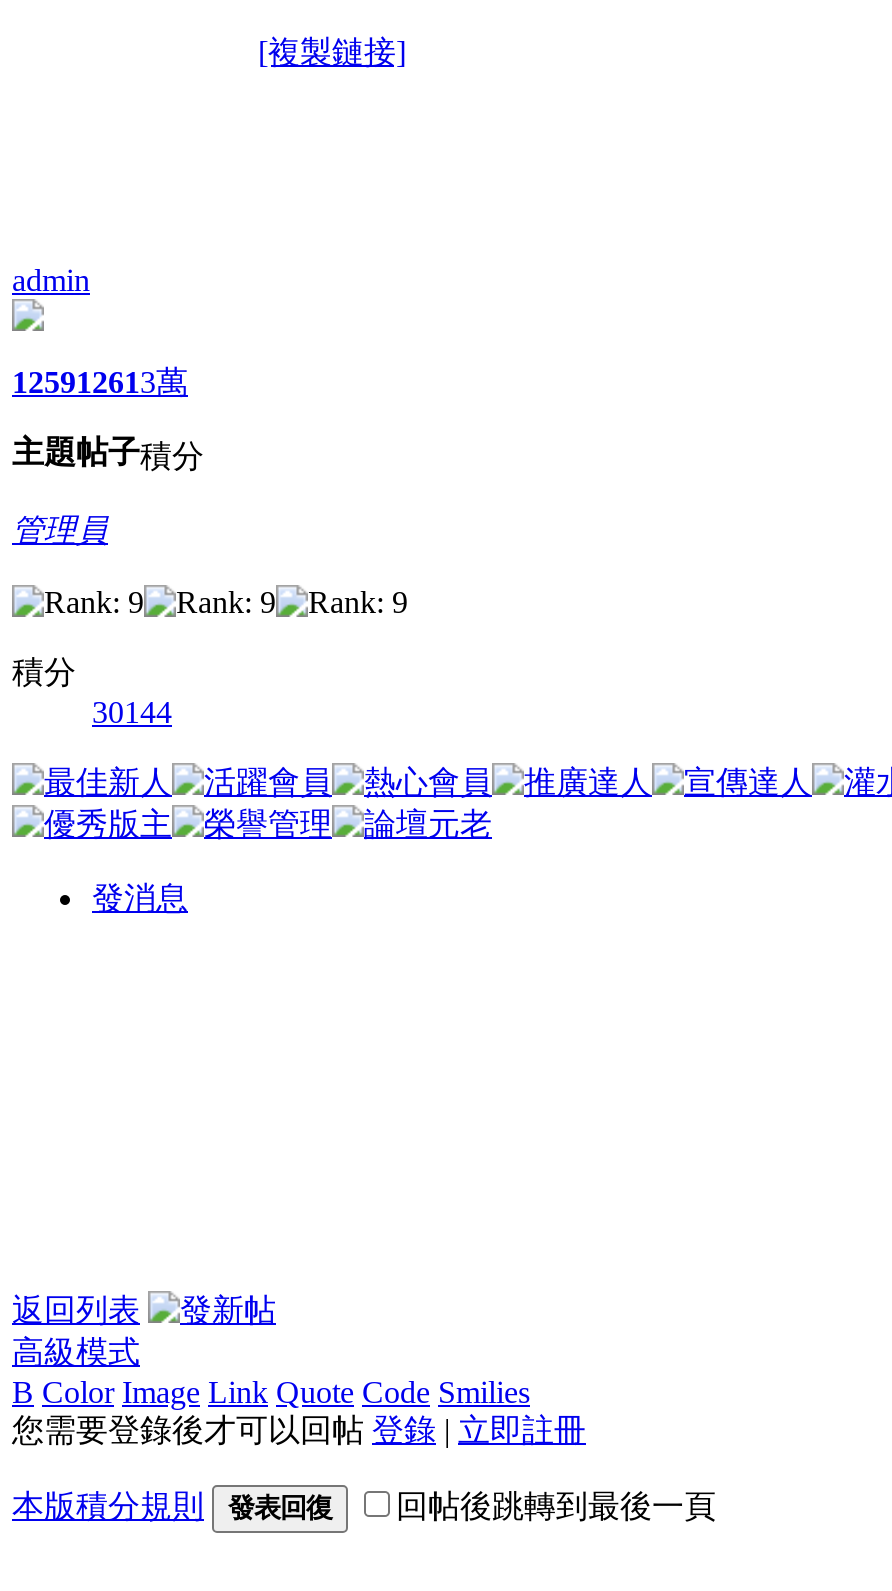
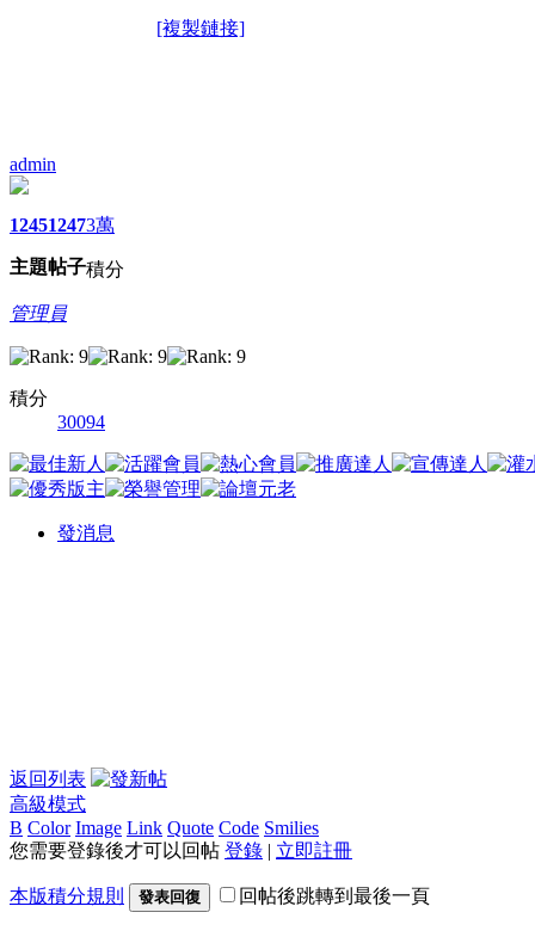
[12,365,76,399] 1259 -> [10,215,48,235] 1245
[76,365,140,399] 1261 -> [48,215,86,235] 1247
[92,695,172,729] 30144 -> [57,412,105,432] 30094

